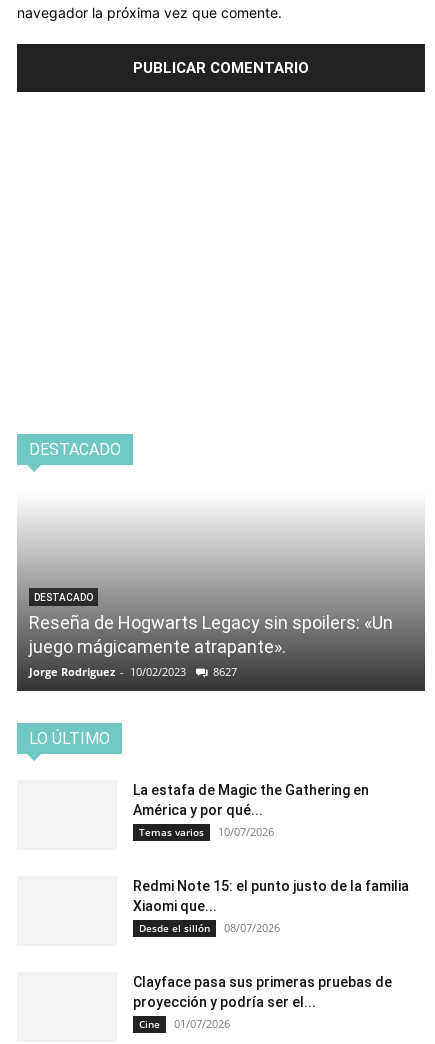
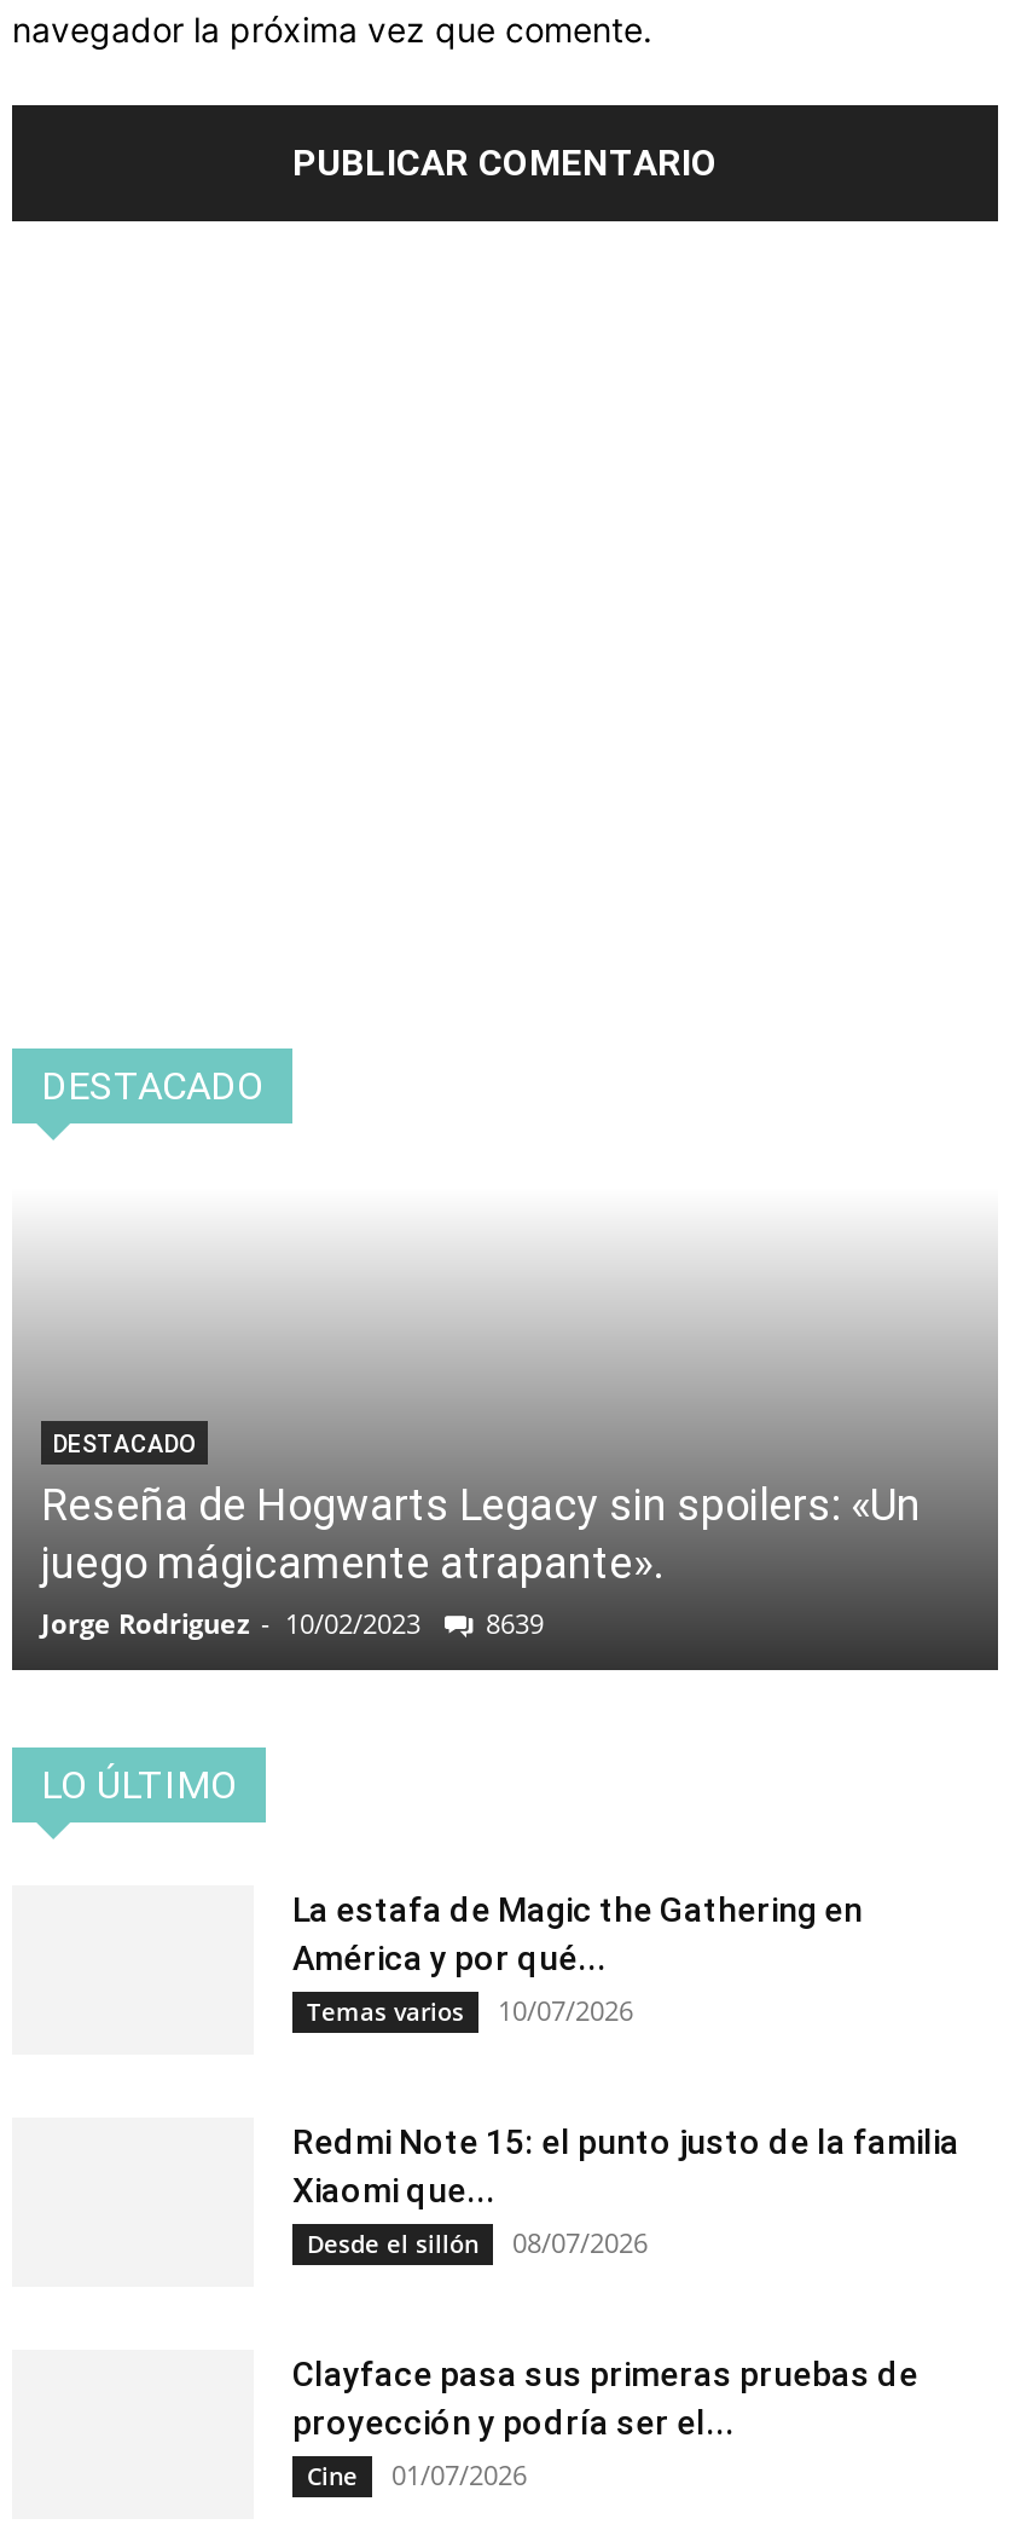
[29,664,237,679] Jorge Rodriguez - 10/02/2023 8627 -> [41,1606,544,1642] Jorge Rodriguez - 10/02/2023 8639

